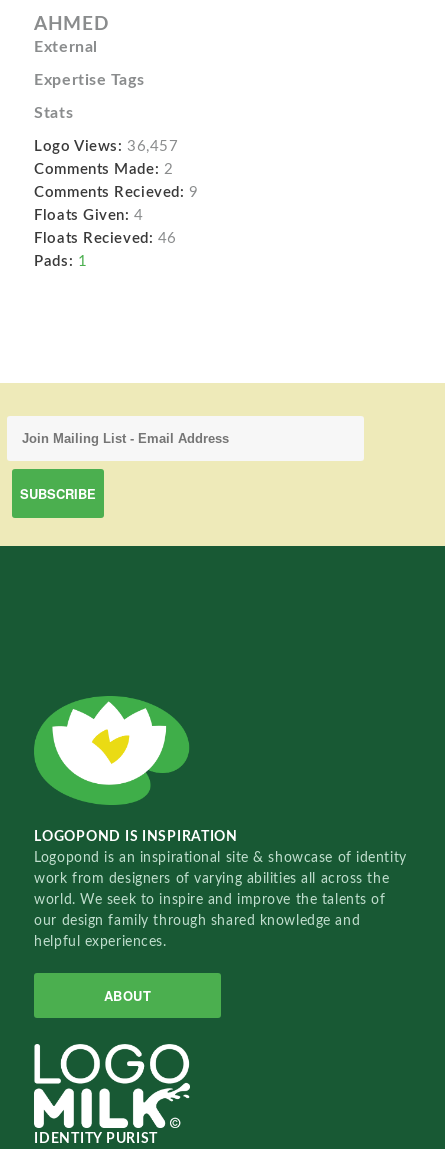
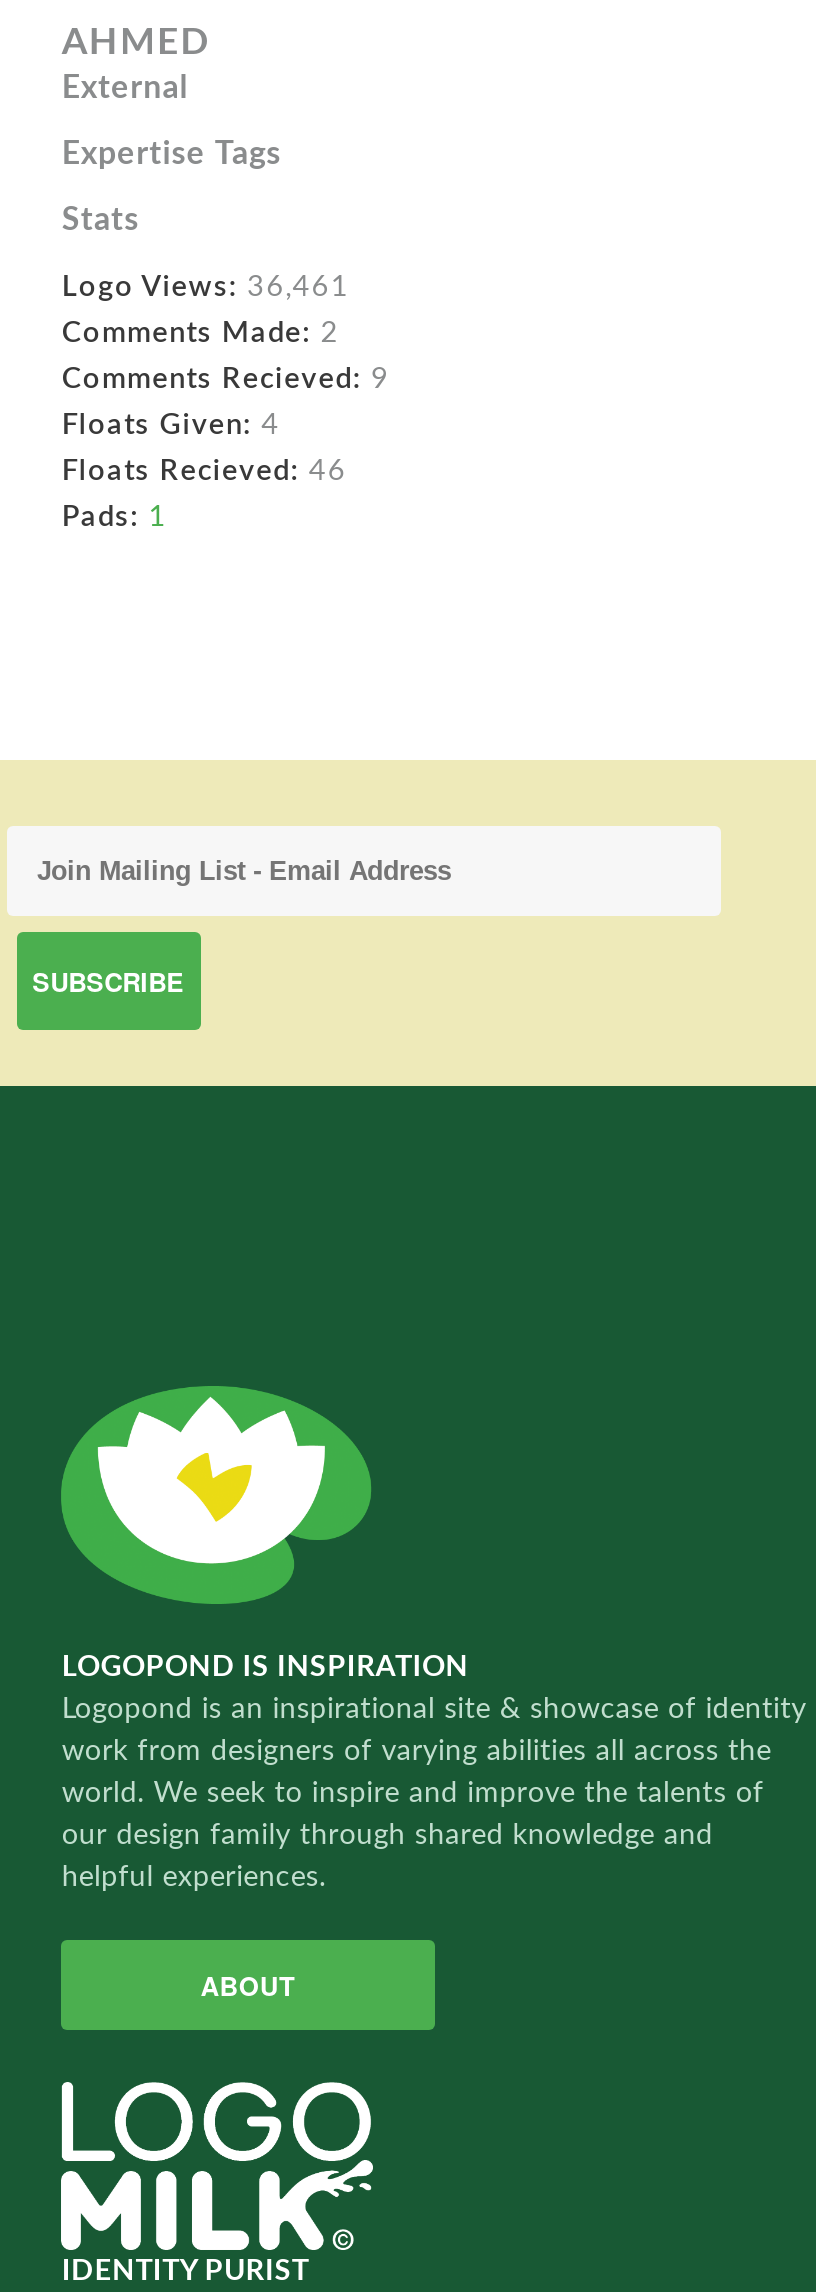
[34,139,178,154] Logo Views: 36,457 -> [62,272,350,302] Logo Views: 36,461

